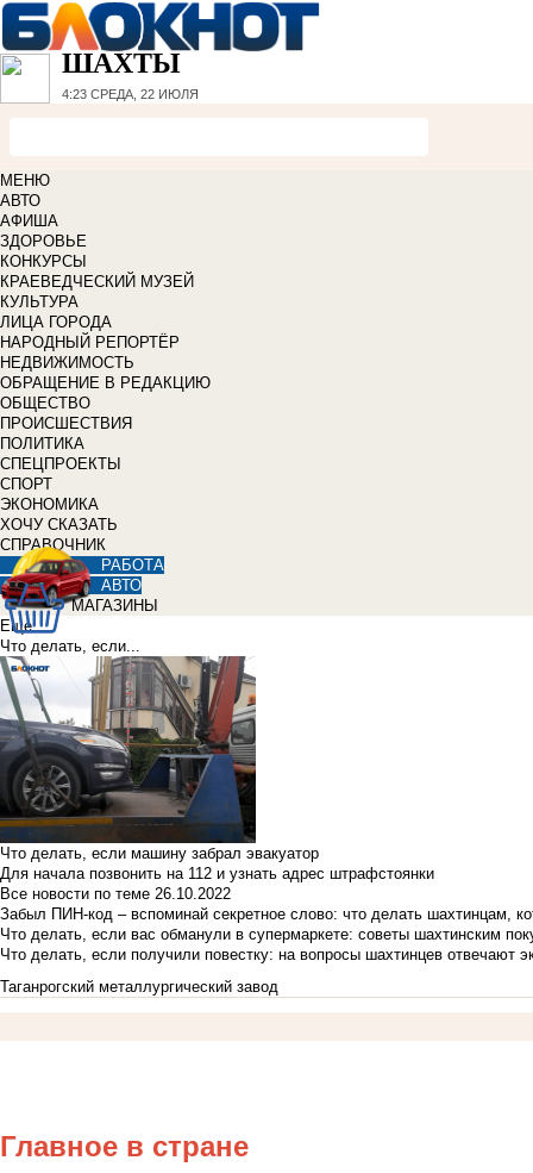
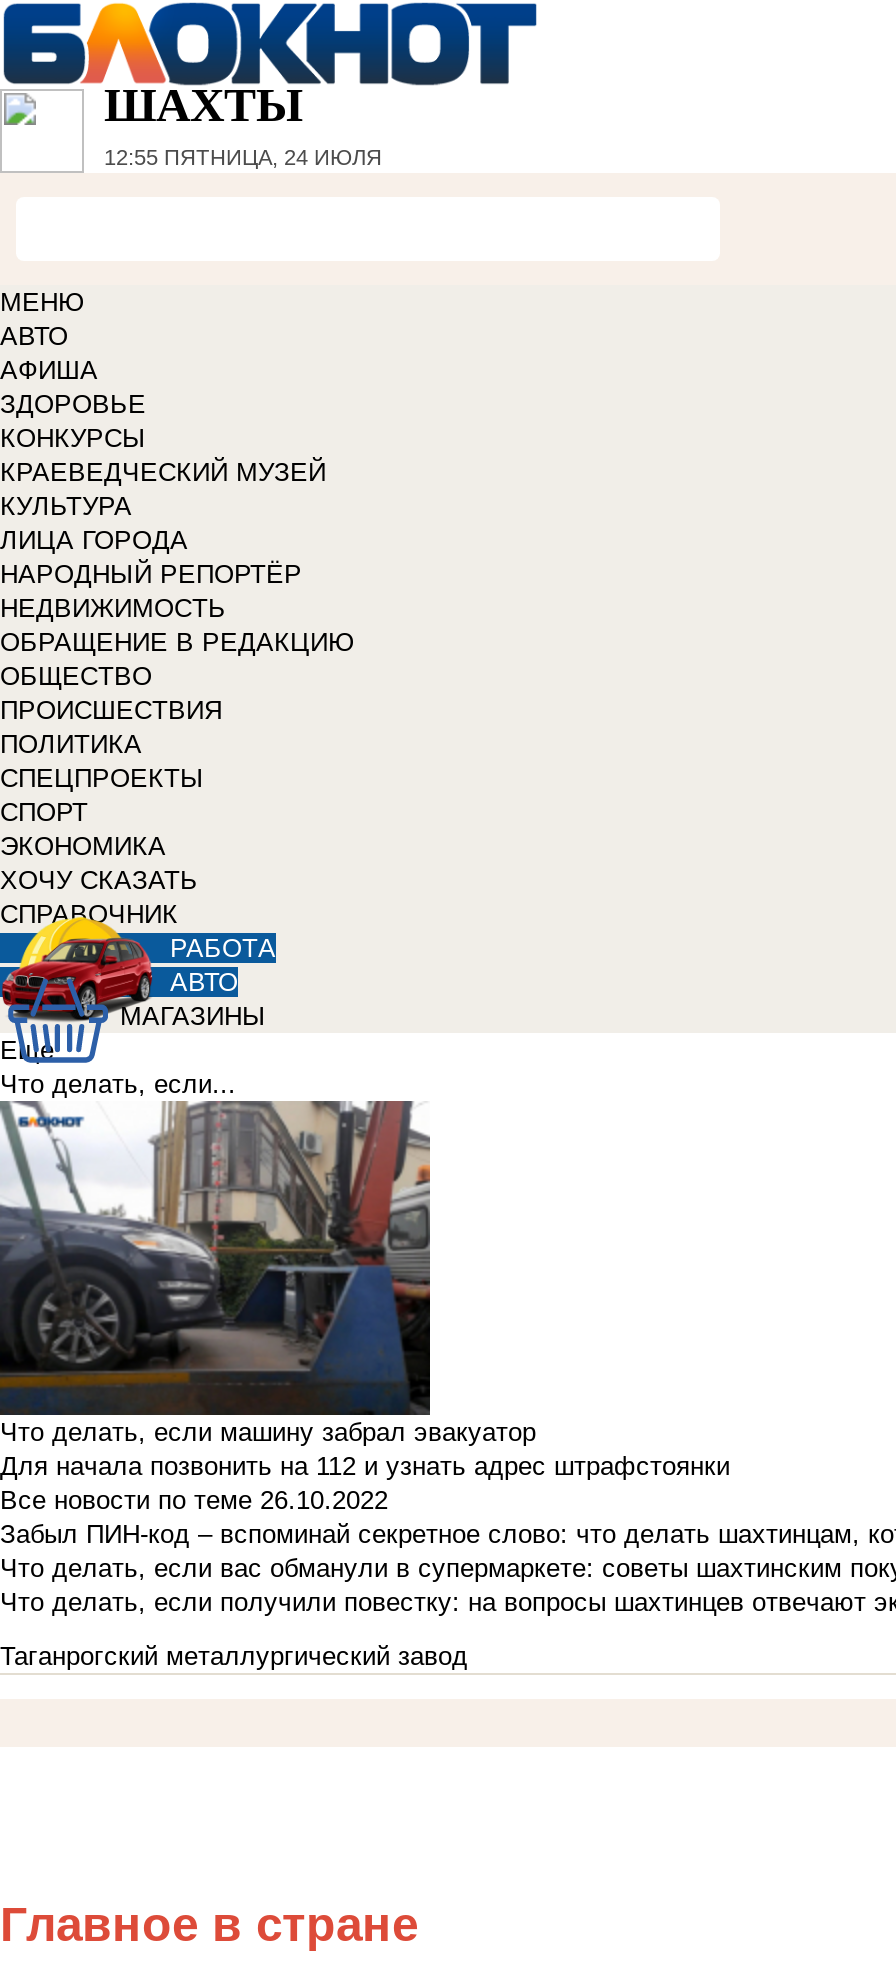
[62,87,199,102] 4:23 СРЕДА, 22 ИЮЛЯ -> [104,146,382,170] 12:55 ПЯТНИЦА, 24 ИЮЛЯ

